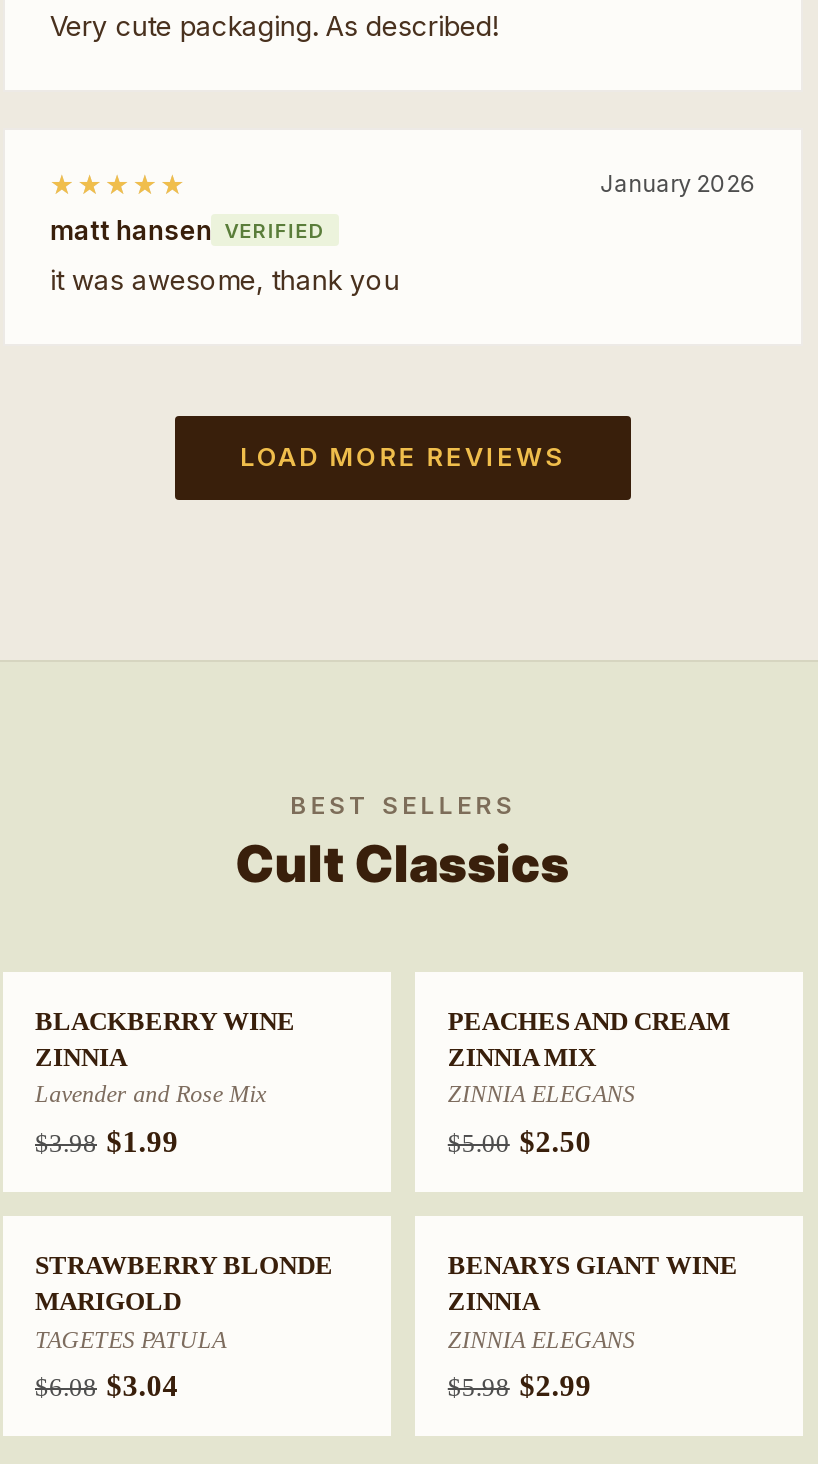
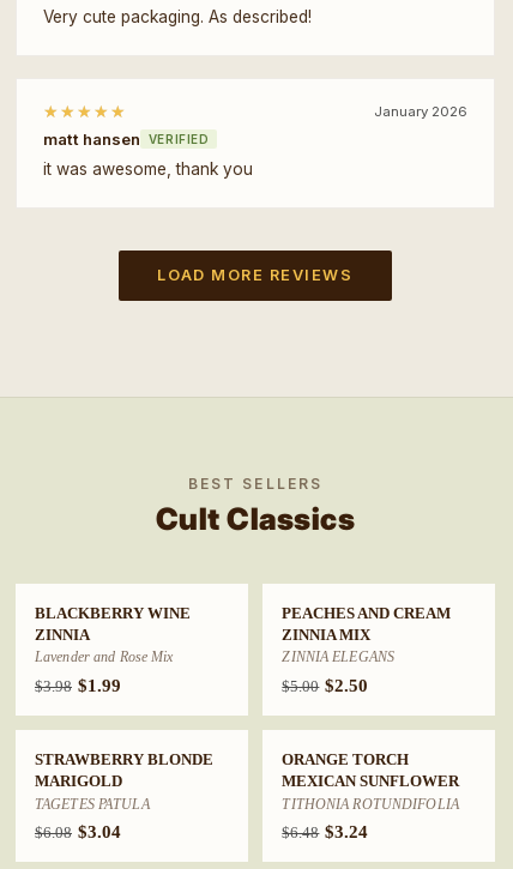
[448,1251,738,1402] BENARYS GIANT WINE | ZINNIA | ZINNIA ELEGANS | $5.98 $2.99 -> [282,751,460,842] ORANGE TORCH | MEXICAN SUNFLOWER | TITHONIA ROTUNDIFOLIA | $6.48 $3.24

